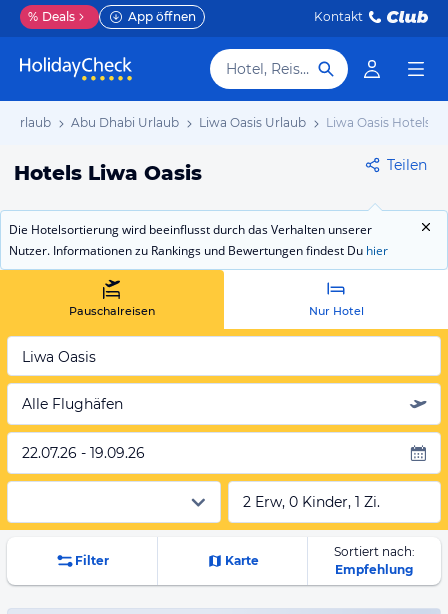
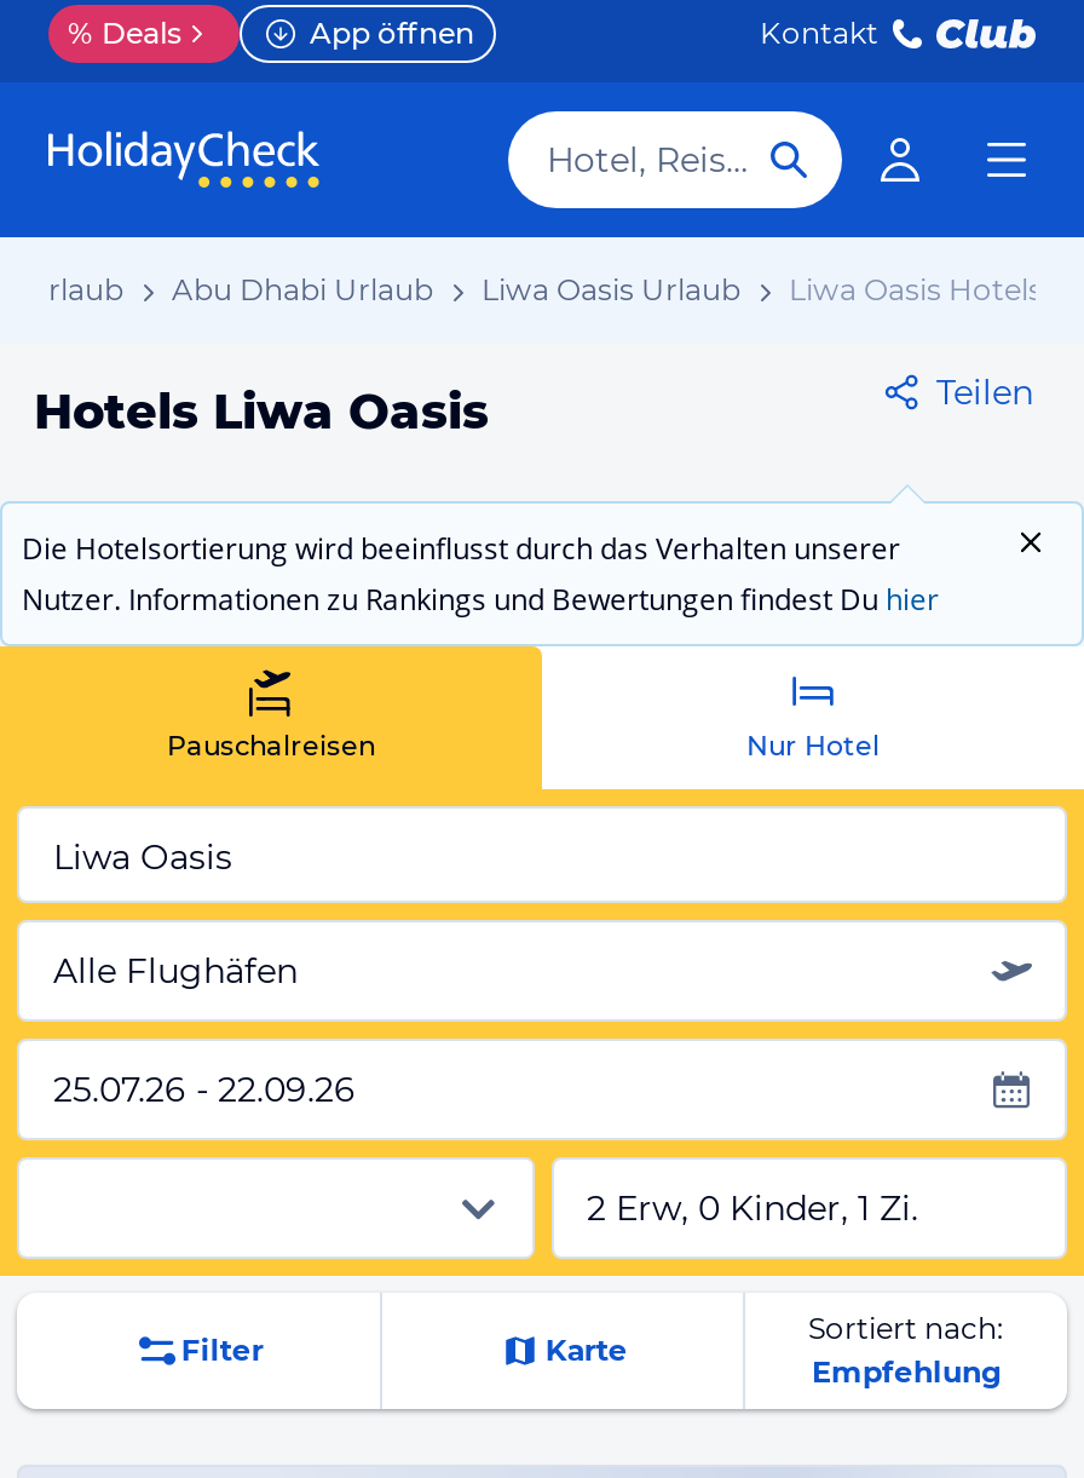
[22,444,145,462] 22.07.26 - 19.09.26 -> [53,1068,356,1111] 25.07.26 - 22.09.26

